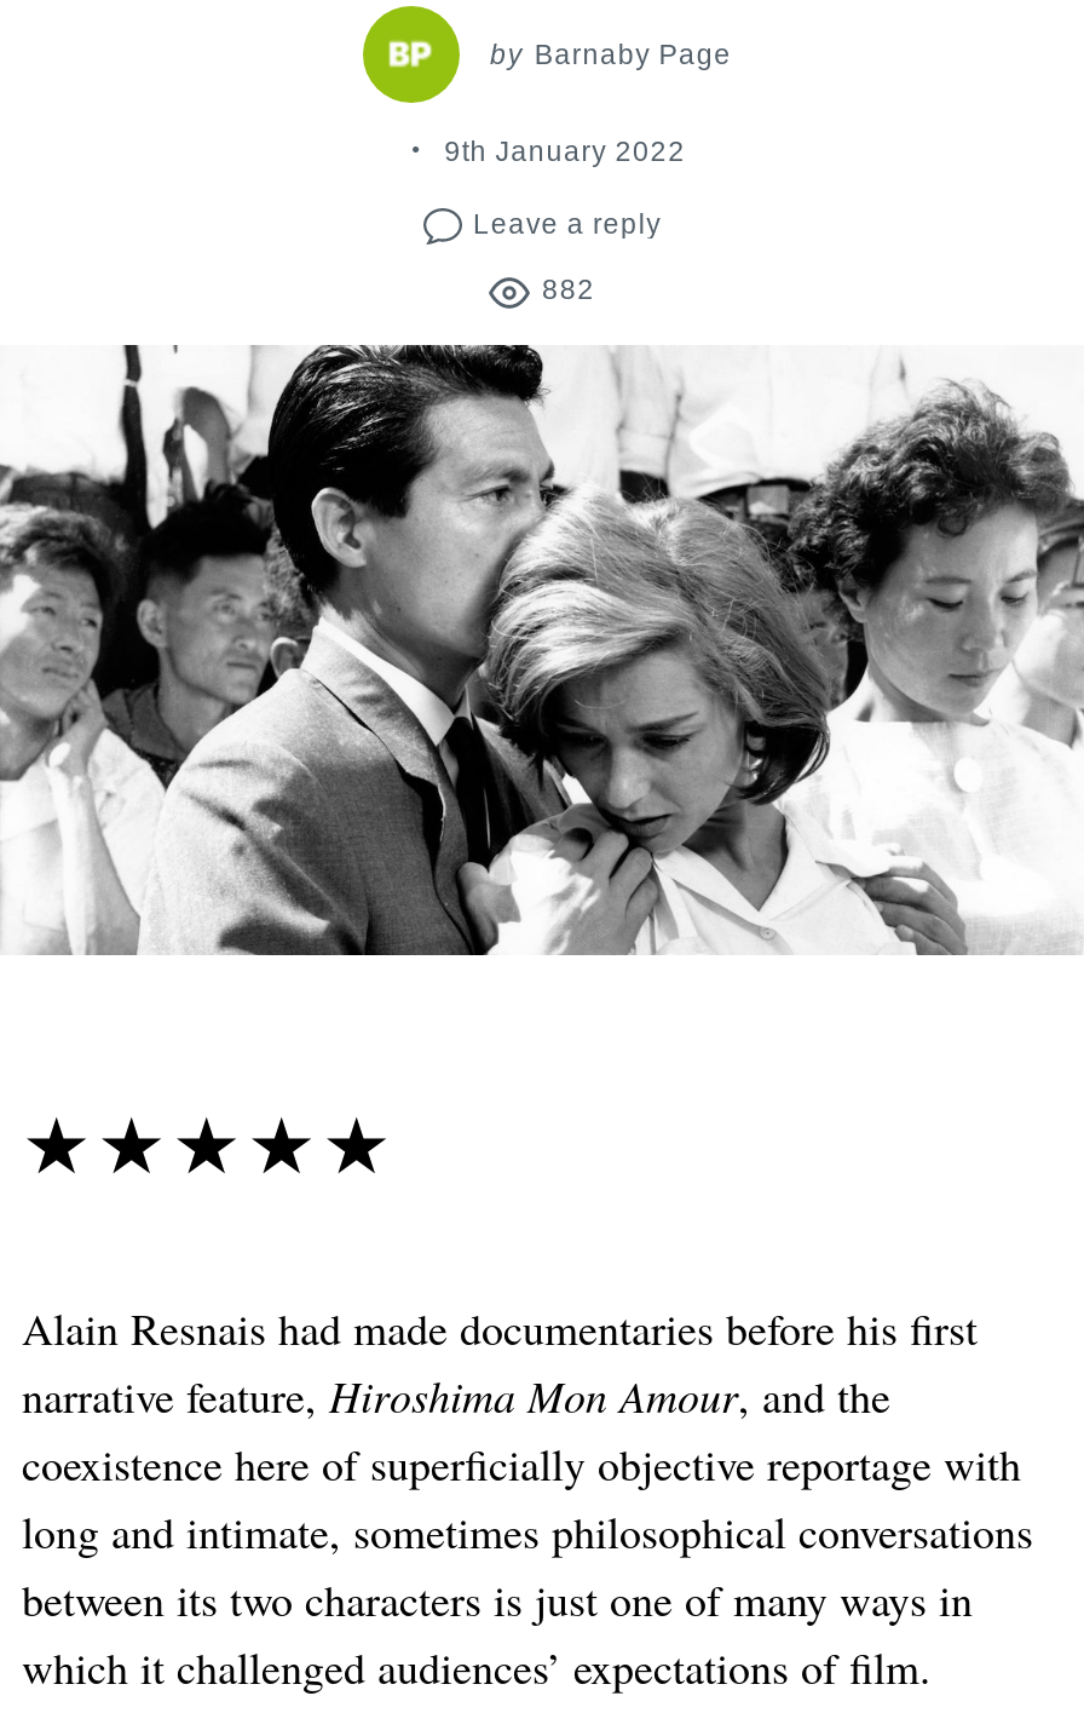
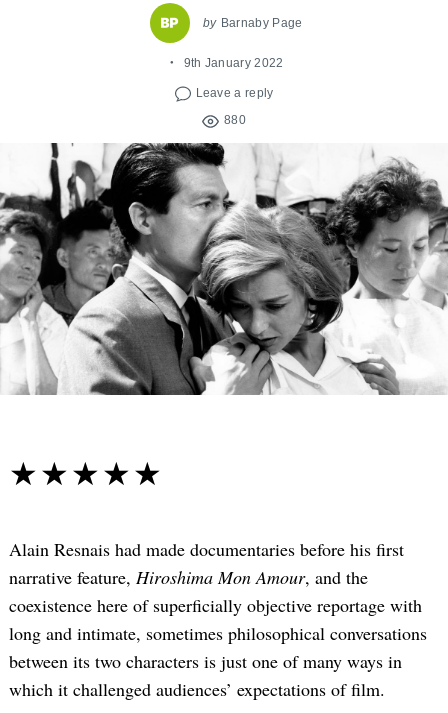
[542,273,595,305] 882 -> [224,113,246,126] 880

